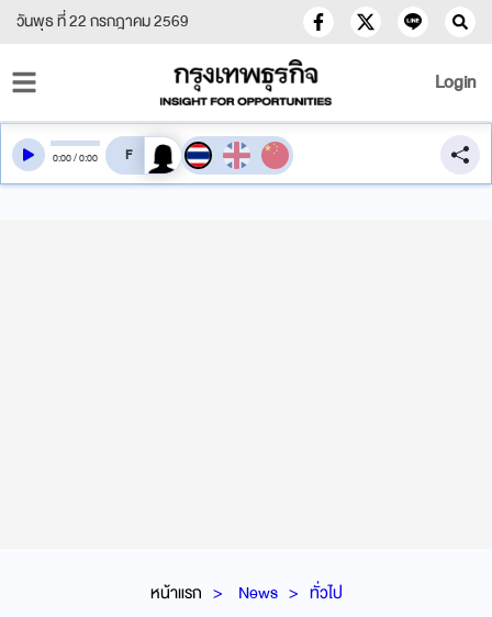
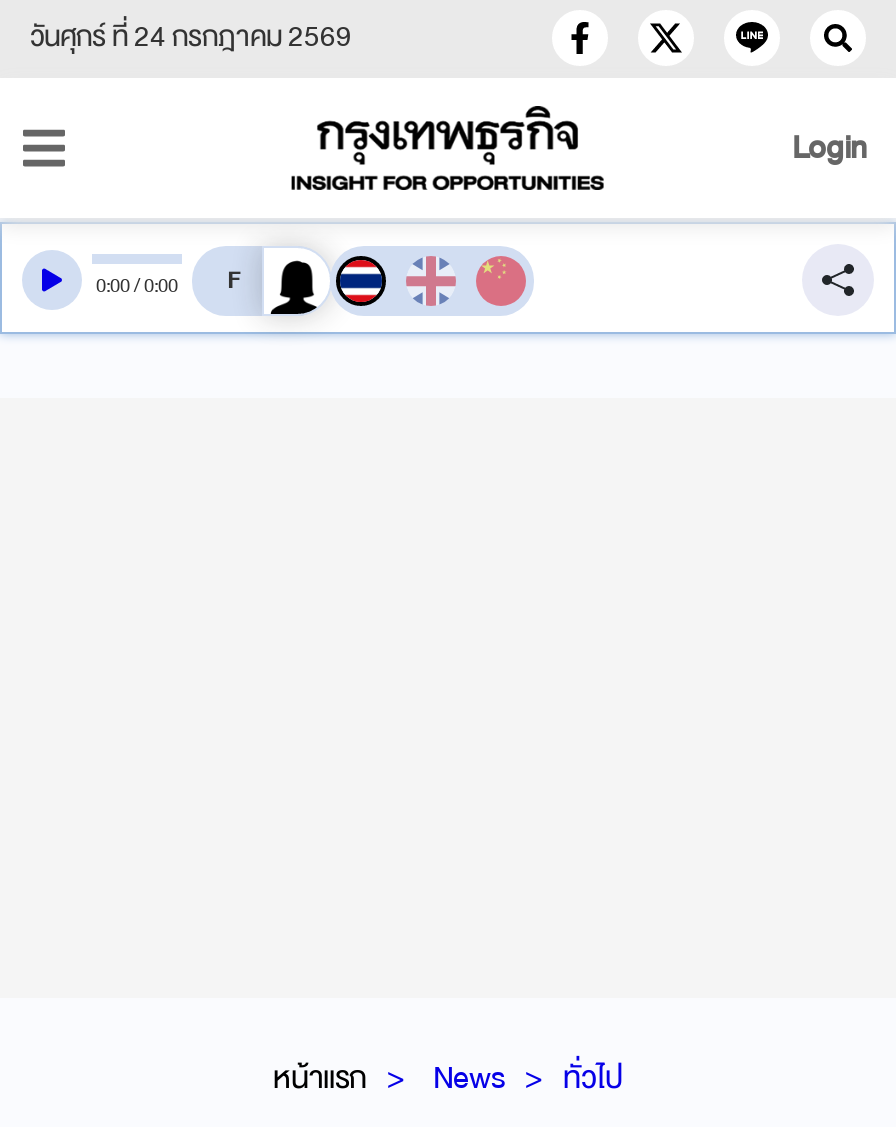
[16,8,189,35] วันพุธ ที่ 22 กรกฎาคม 2569 -> [30,12,352,62] วันศุกร์ ที่ 24 กรกฎาคม 2569

